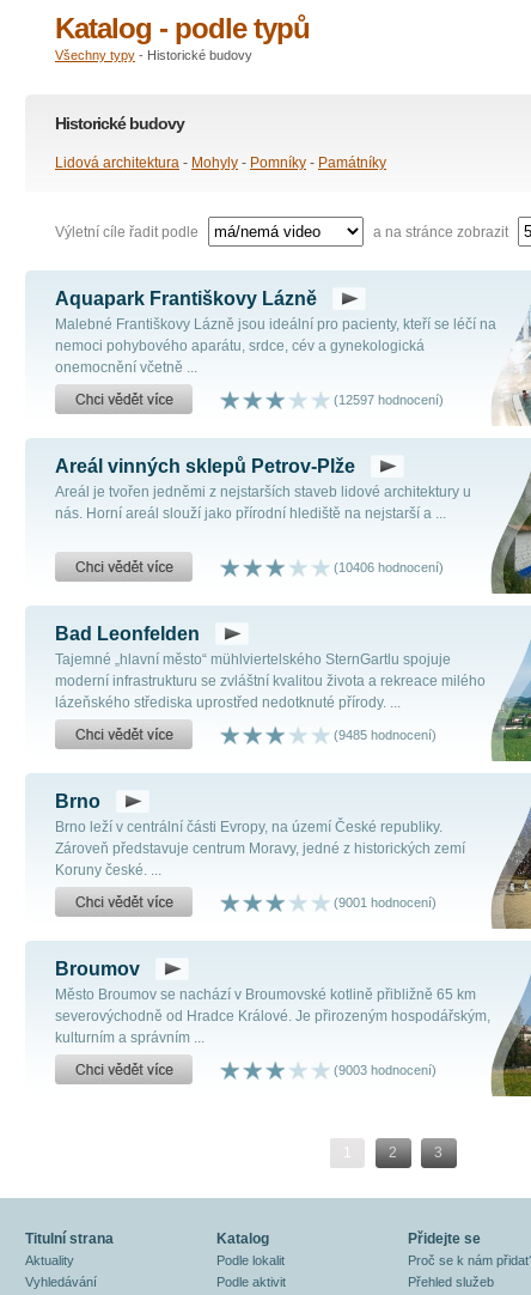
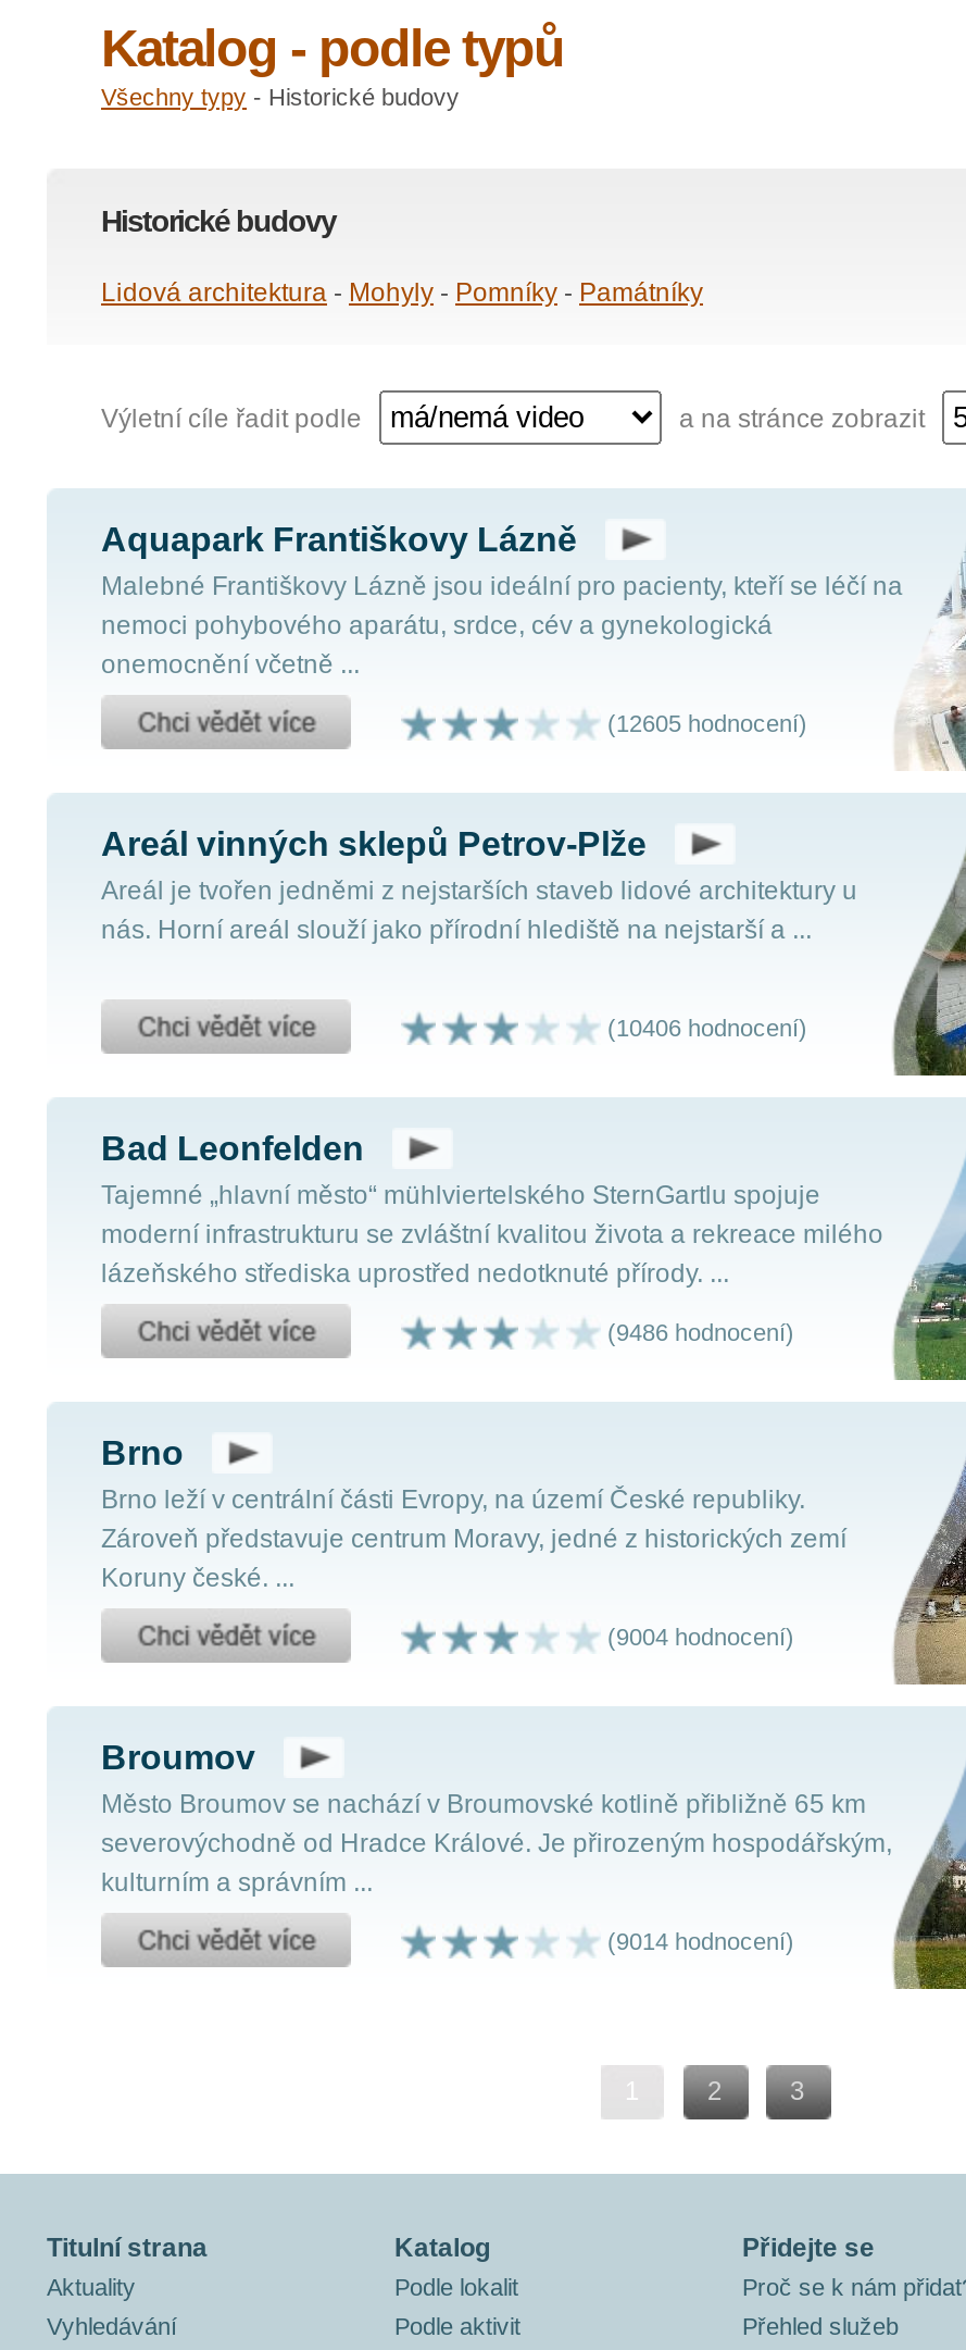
[330,392,444,407] (12597 hodnocení) -> [601,710,807,736] (12605 hodnocení)
[330,728,437,742] (9485 hodnocení) -> [601,1319,794,1345] (9486 hodnocení)
[330,895,437,909] (9001 hodnocení) -> [601,1623,794,1649] (9004 hodnocení)
[330,1063,437,1077] (9003 hodnocení) -> [601,1928,794,1954] (9014 hodnocení)

